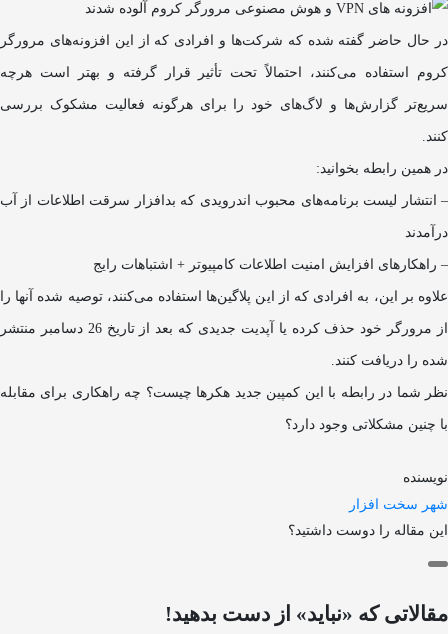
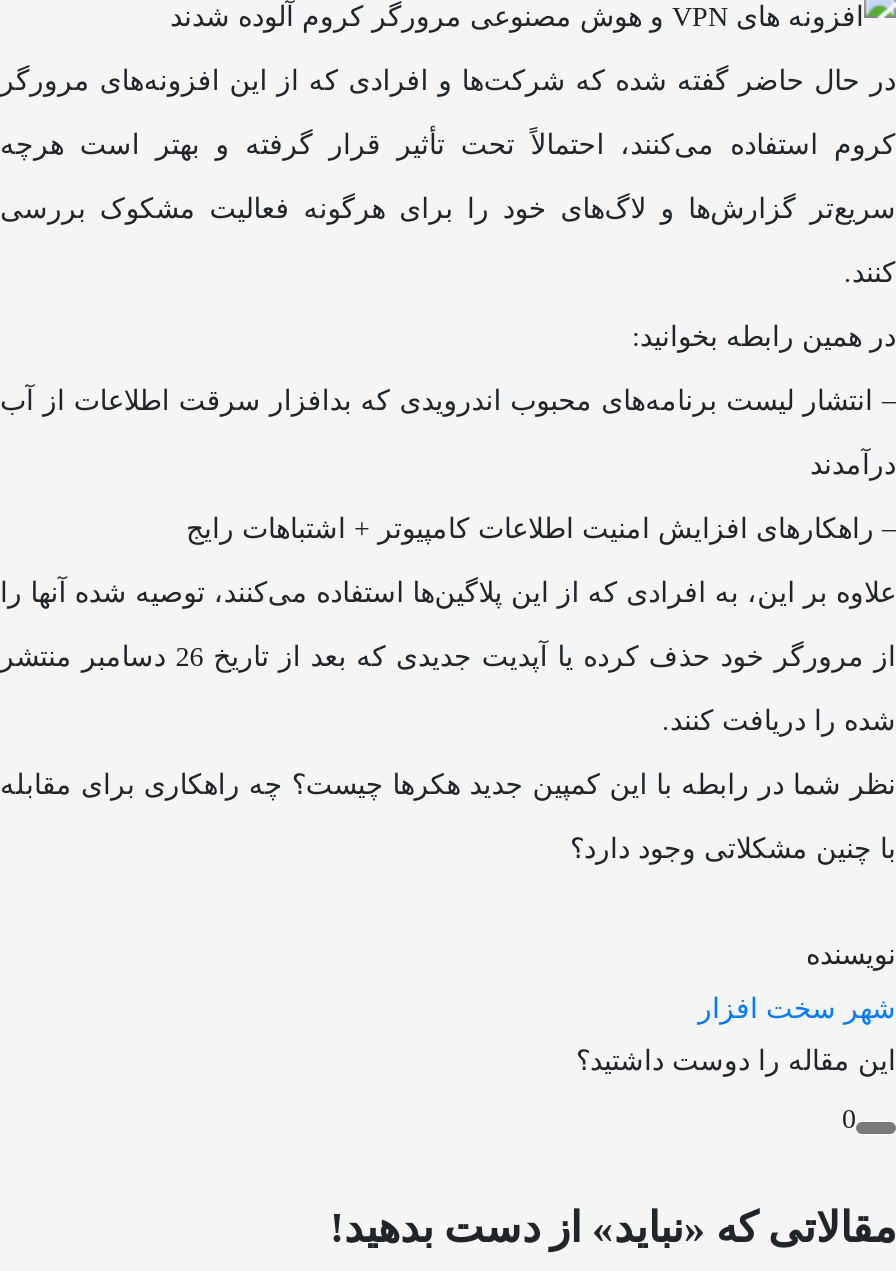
none -> [842,1105,856,1135] 0

